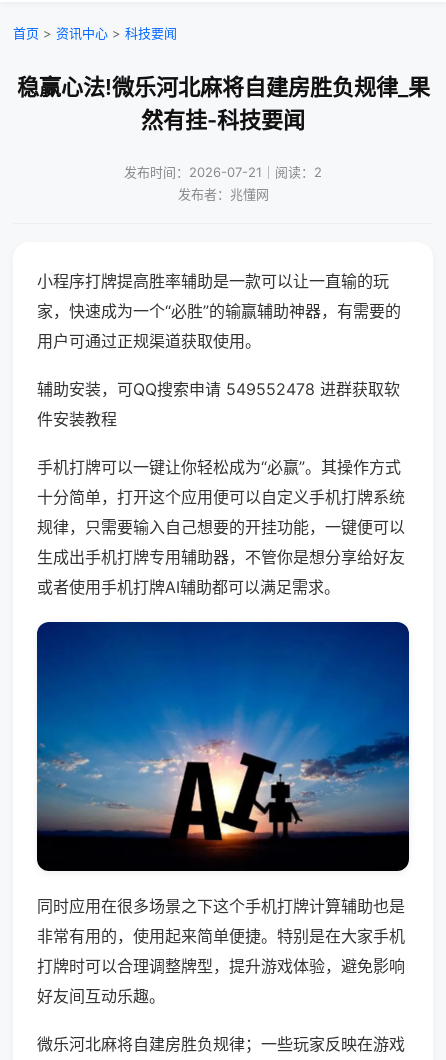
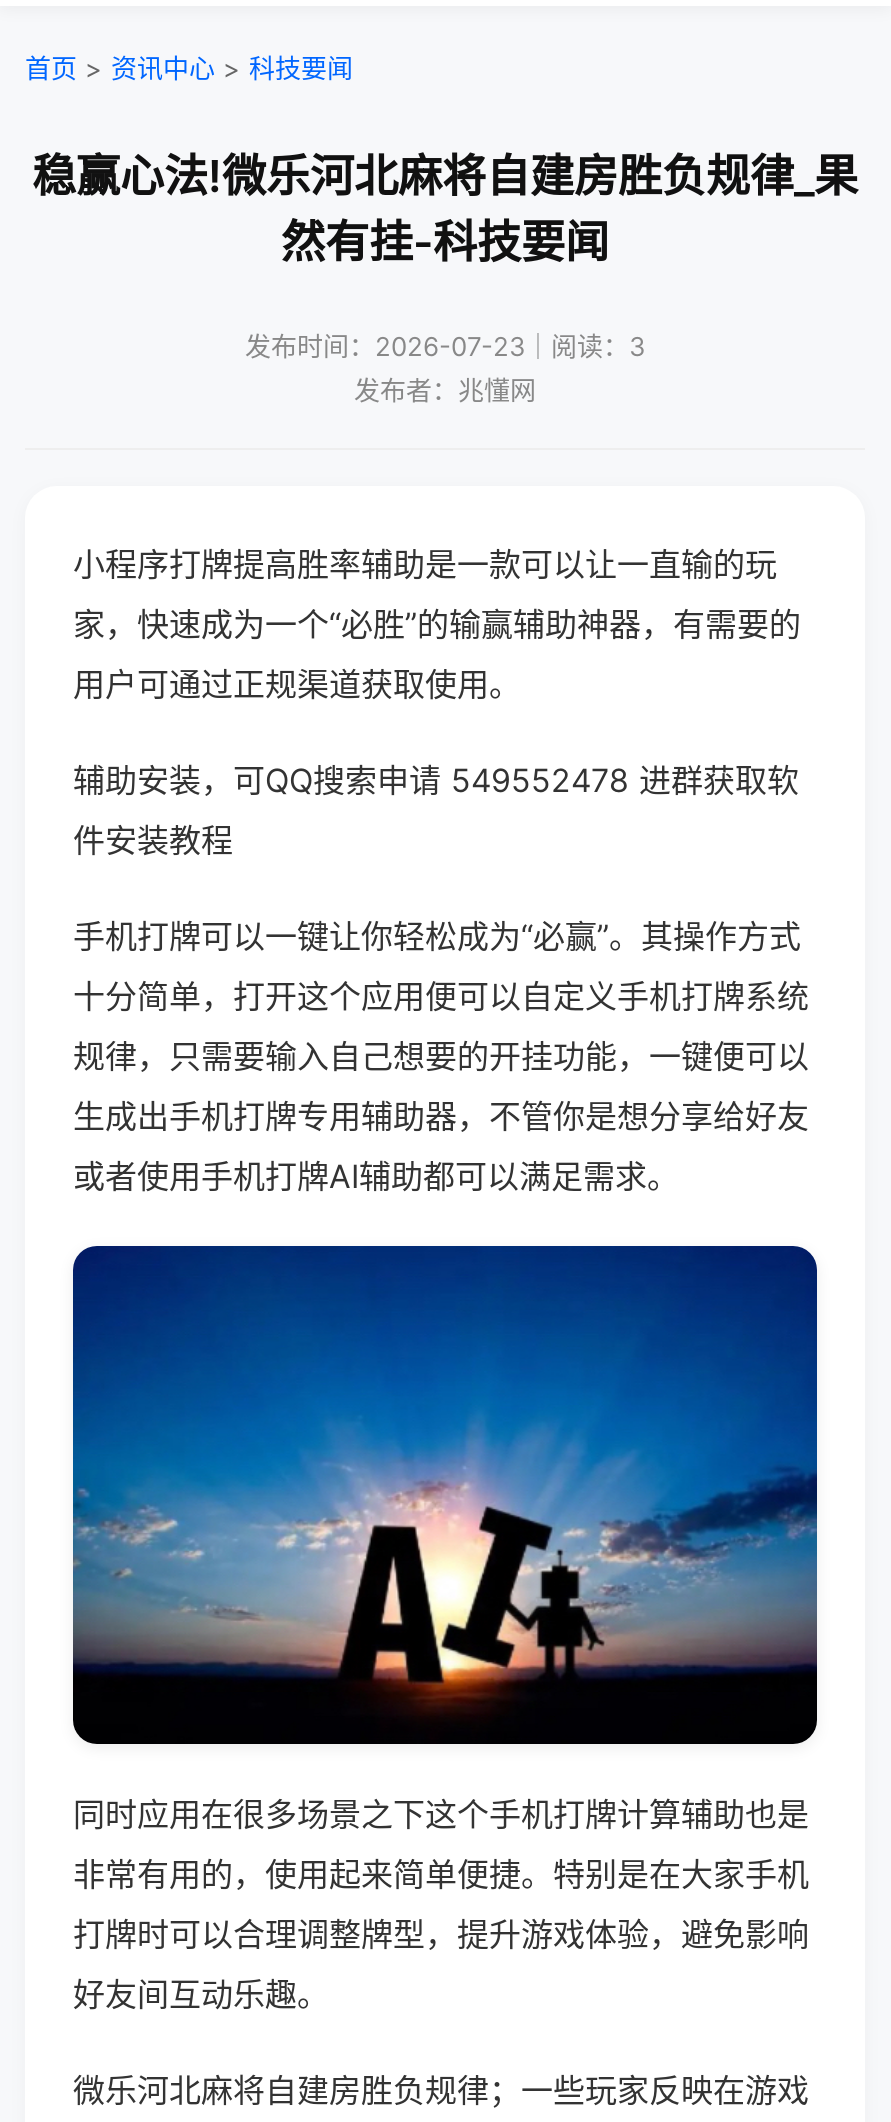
[124,164,322,180] 发布时间：2026-07-21｜阅读：2 -> [245,330,645,362] 发布时间：2026-07-23｜阅读：3

